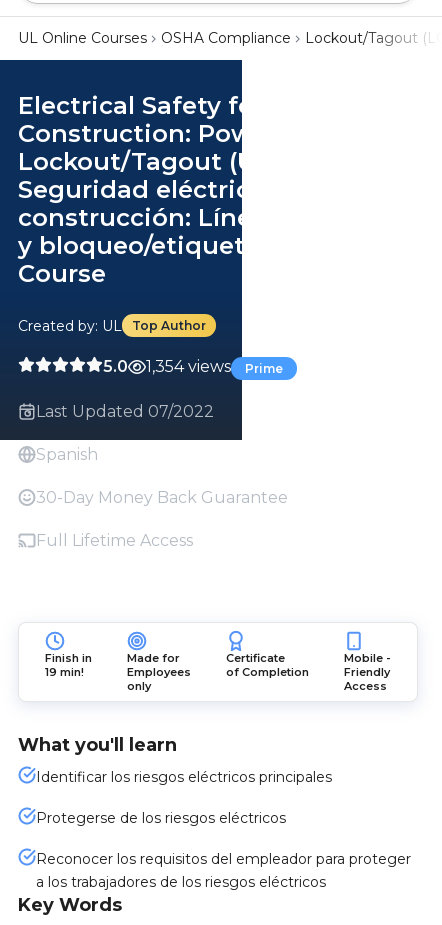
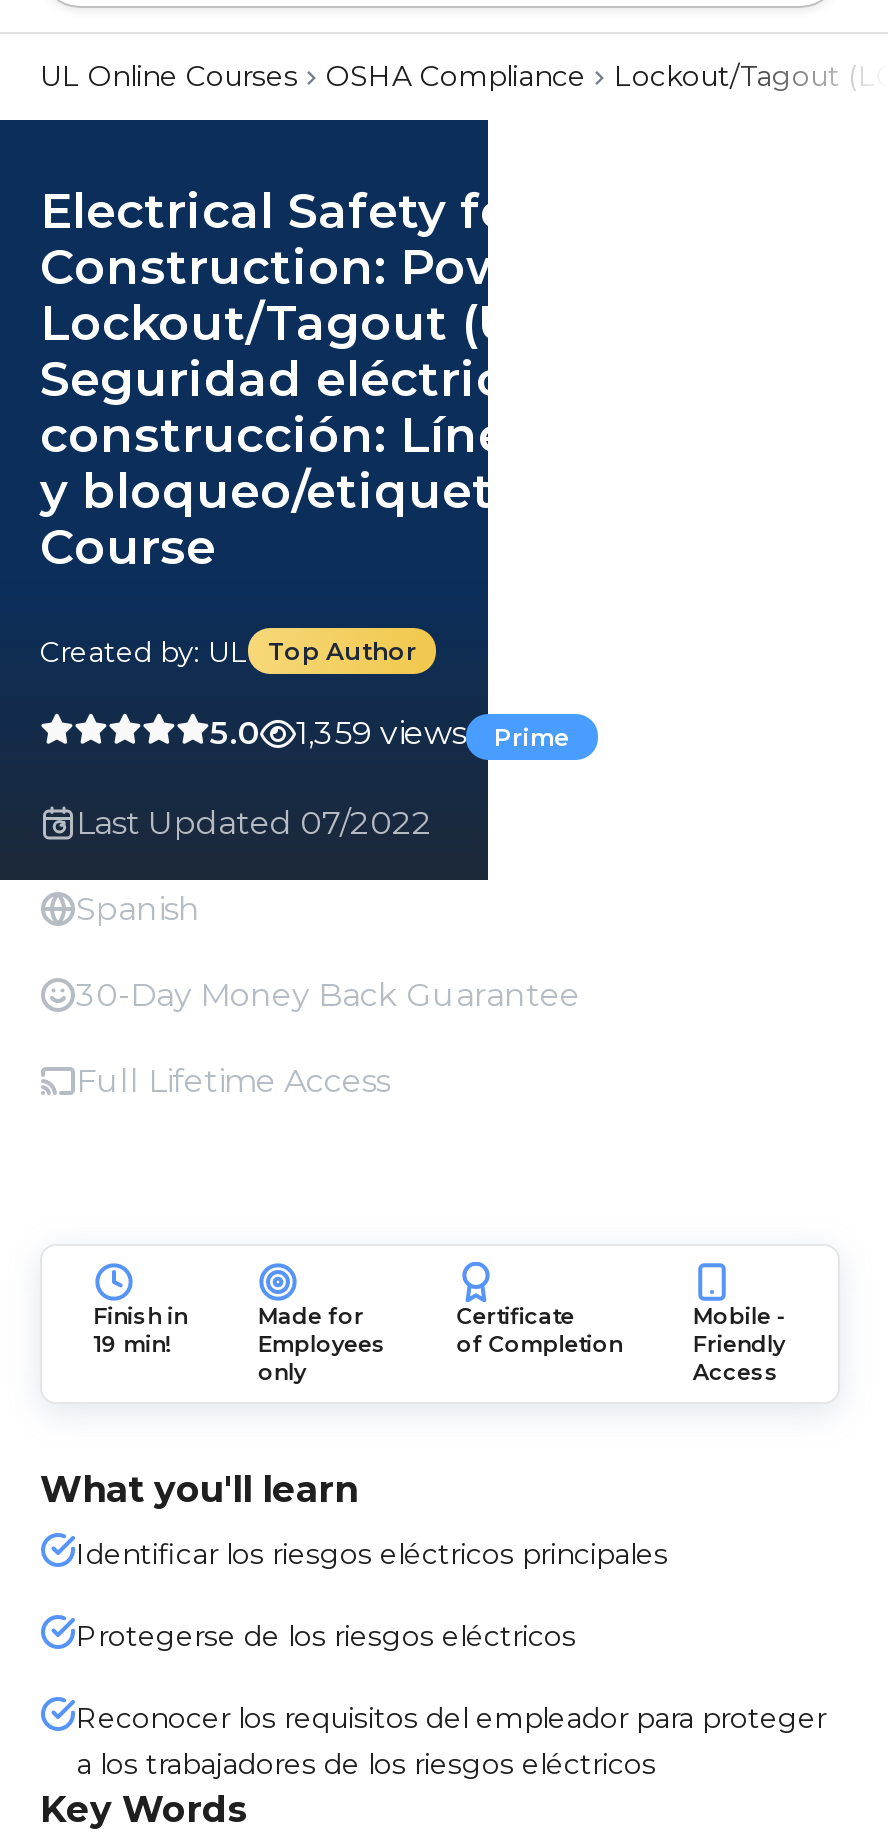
[103,357,283,376] 5.0 1,354 views Prime -> [210,714,570,752] 5.0 1,359 views Prime

